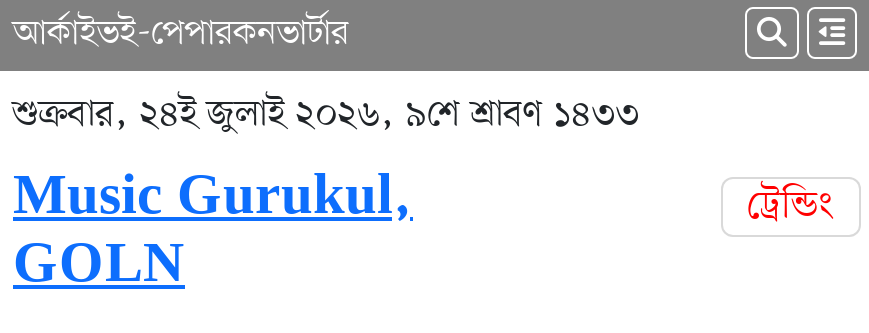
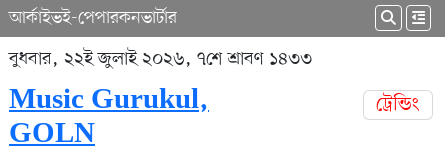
[13,91,639,141] শুক্রবার, ২৪ই জুলাই ২০২৬, ৯শে শ্রাবণ ১৪৩৩ -> [9,47,312,72] বুধবার, ২২ই জুলাই ২০২৬, ৭শে শ্রাবণ ১৪৩৩

